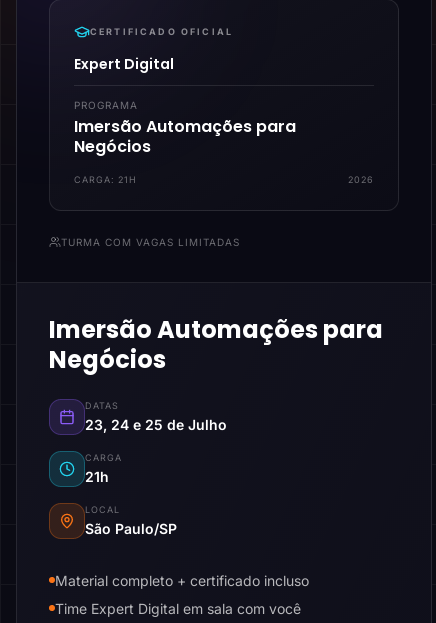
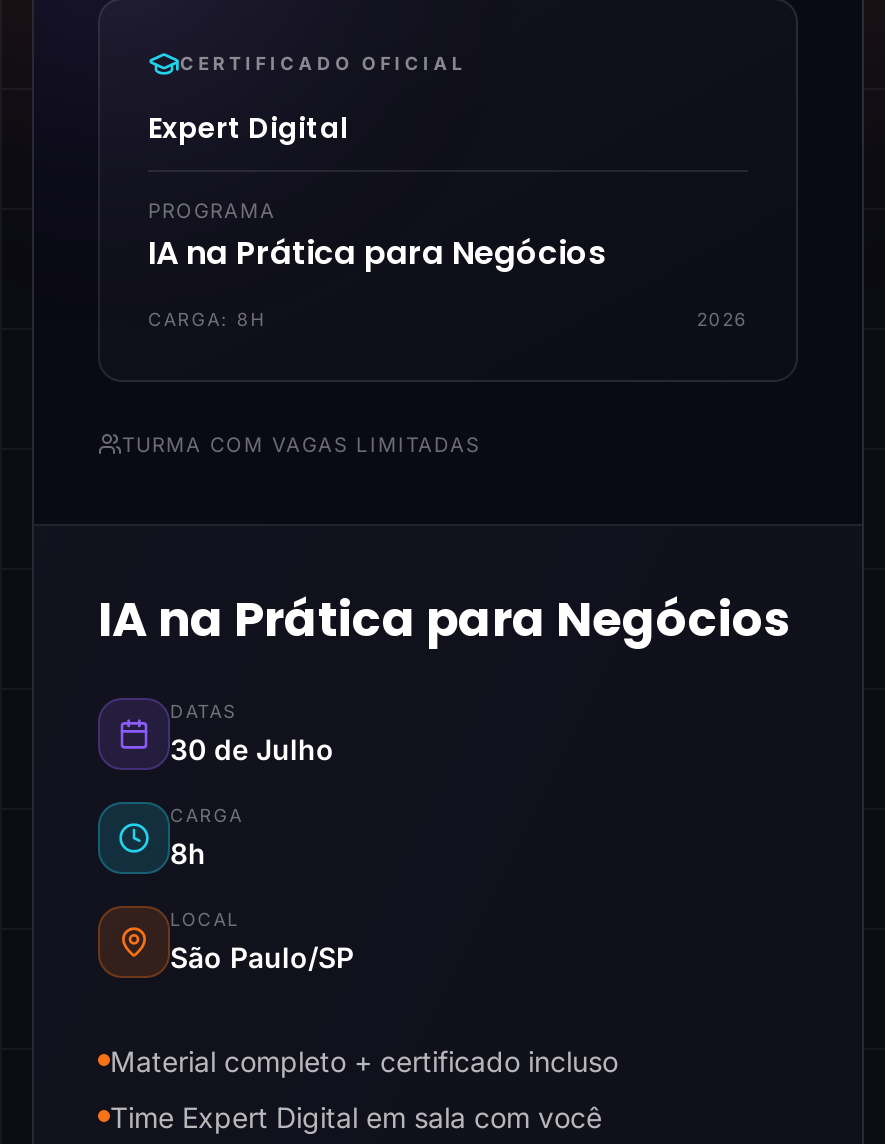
[74,114,296,157] Imersão Automações para | Negócios -> [148,229,606,275] IA na Prática para Negócios
[74,173,137,184] CARGA: 21H -> [148,307,266,329] CARGA: 8H
[49,312,383,375] Imersão Automações para | Negócios -> [98,585,790,651] IA na Prática para Negócios
[85,415,227,432] 23, 24 e 25 de Julho -> [170,731,334,765] 30 de Julho
[85,467,109,484] 21h -> [170,835,206,869] 8h

